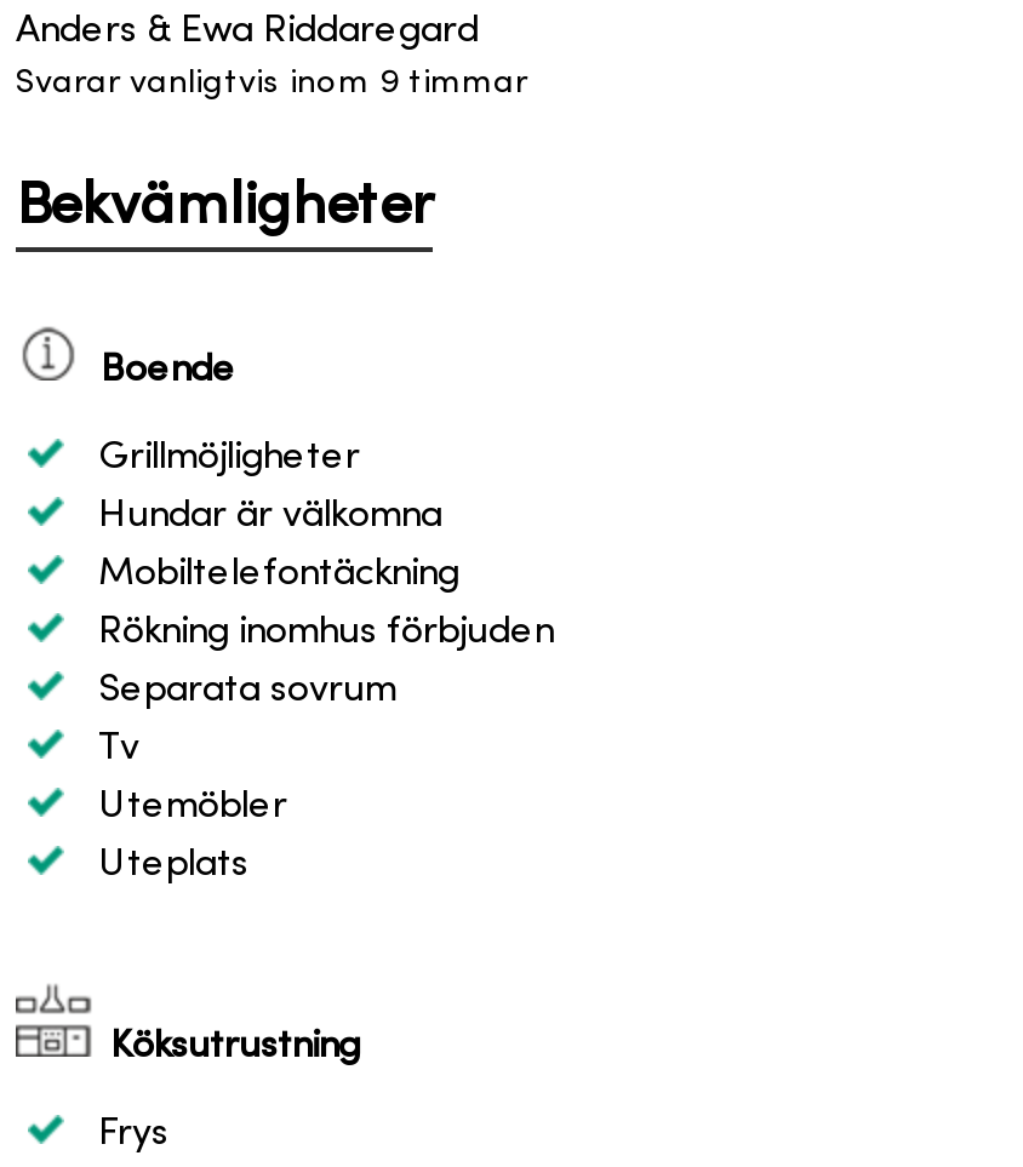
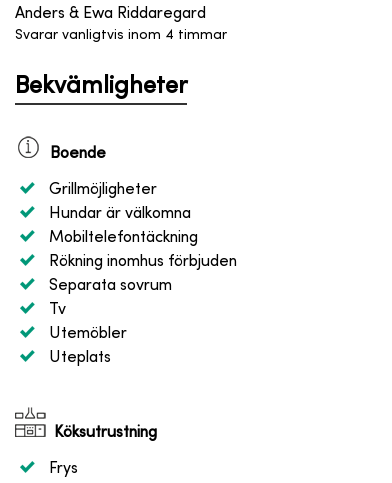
[16,67,527,99] Svarar vanligtvis inom 9 timmar -> [15,29,227,42] Svarar vanligtvis inom 4 timmar

